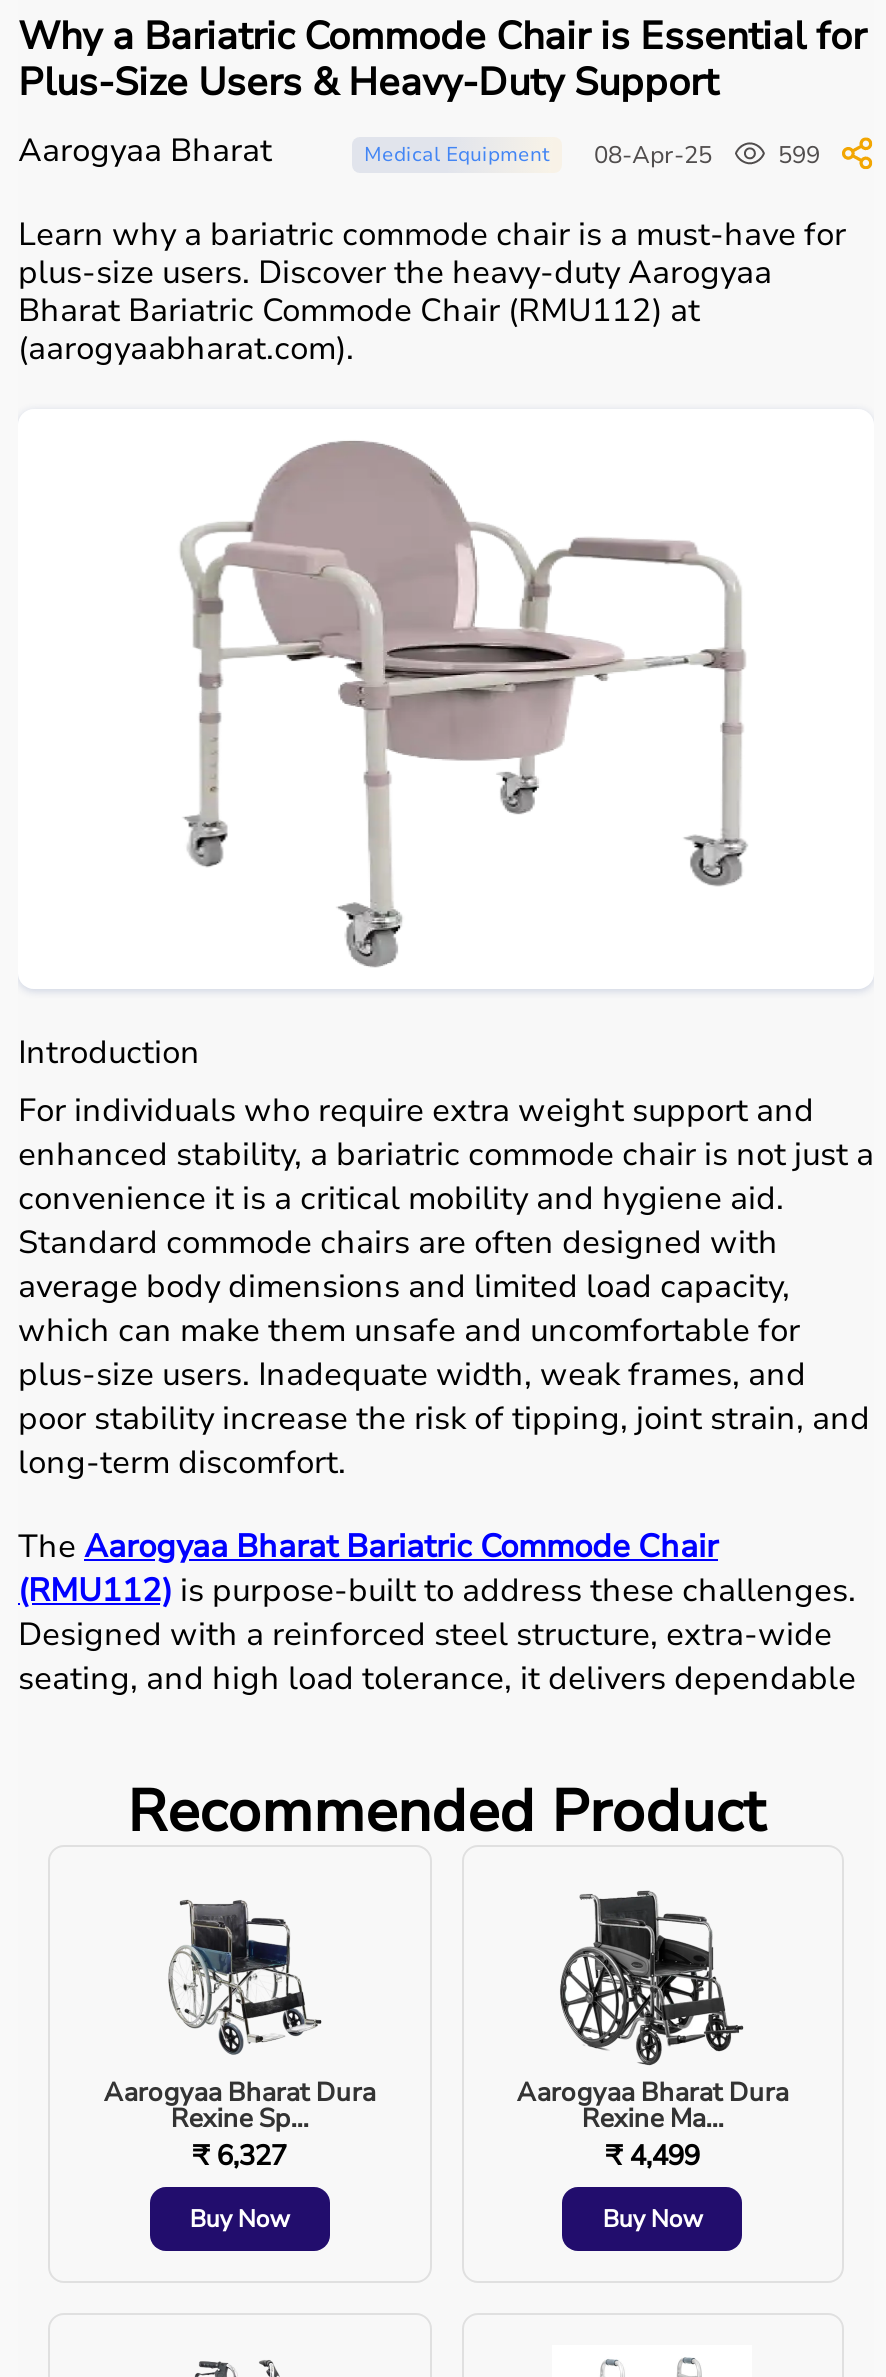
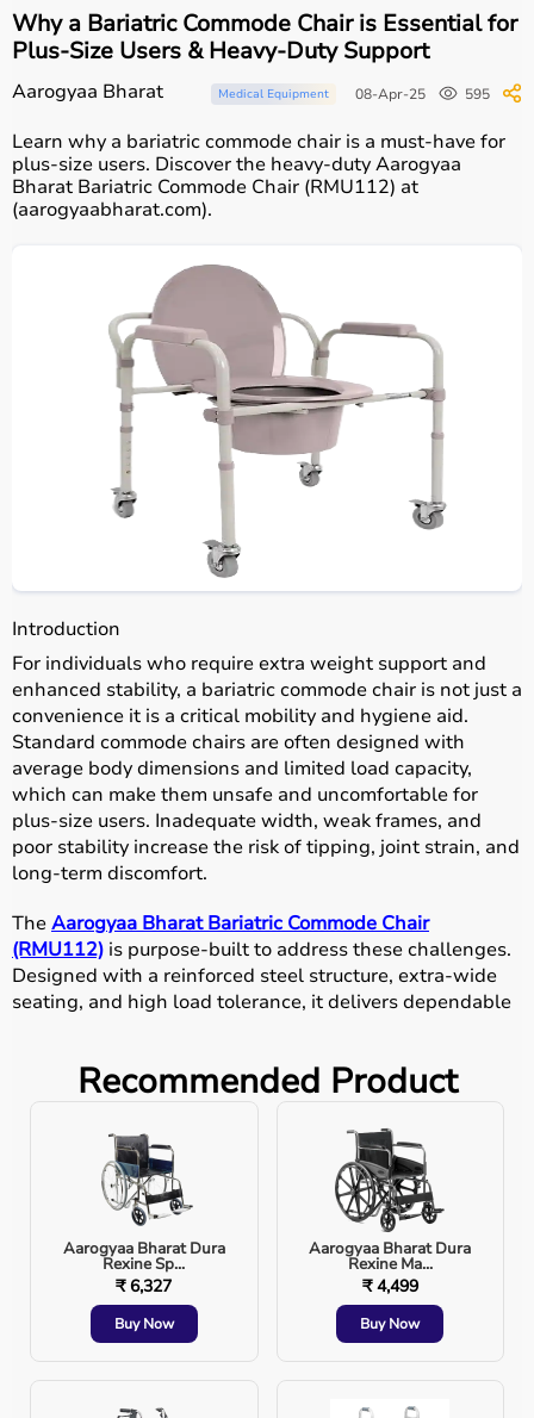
[778,138,820,170] 599 -> [465,84,490,103] 595

